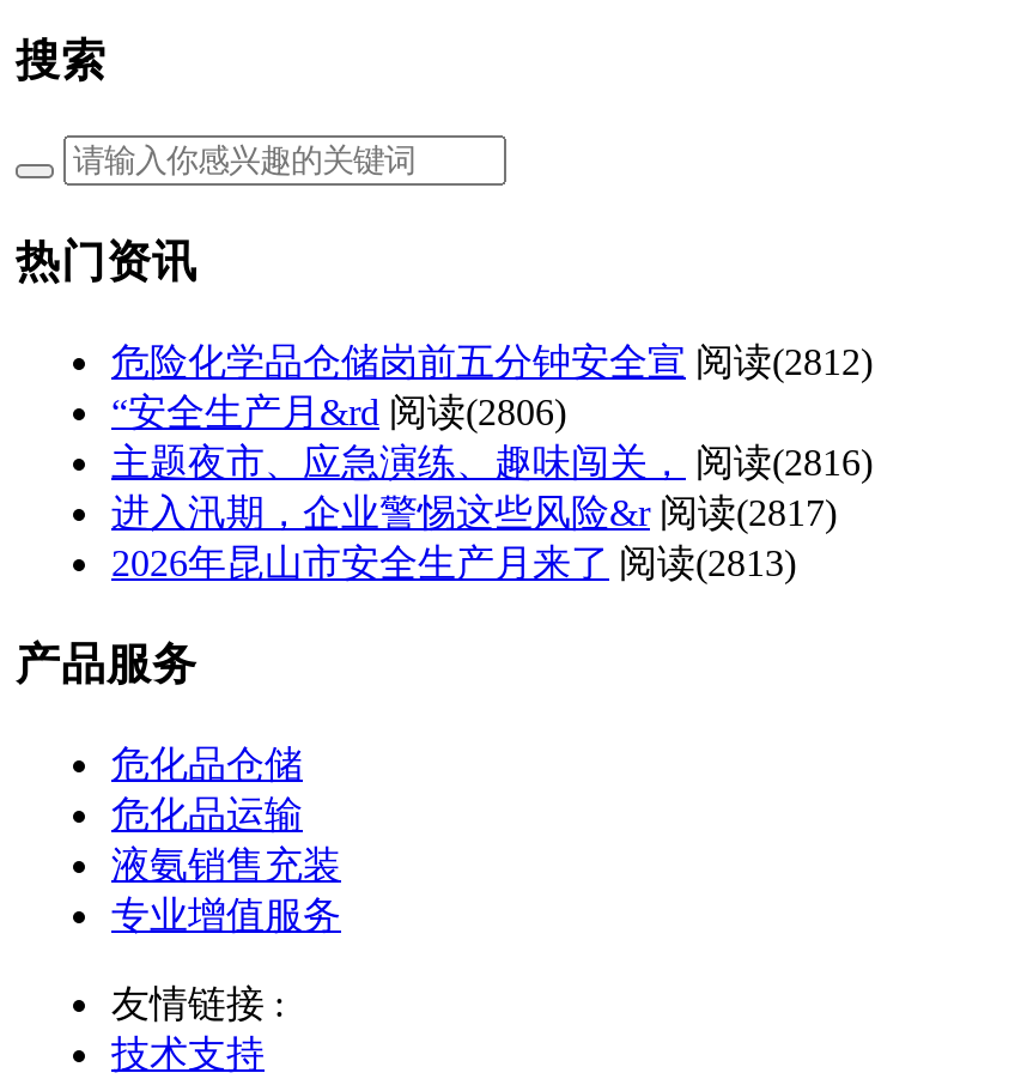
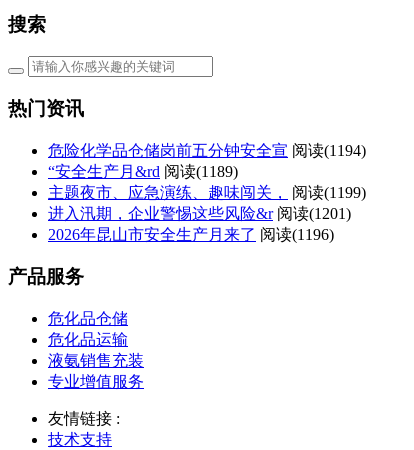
[111,341,873,382] 危险化学品仓储岗前五分钟安全宣 阅读(2812) -> [48,142,366,159] 危险化学品仓储岗前五分钟安全宣 阅读(1194)
[111,391,566,432] “安全生产月&rd 阅读(2806) -> [48,163,238,180] “安全生产月&rd 阅读(1189)
[111,441,873,482] 主题夜市、应急演练、趣味闯关， 阅读(2816) -> [48,184,366,201] 主题夜市、应急演练、趣味闯关， 阅读(1199)
[111,492,837,532] 进入汛期，企业警惕这些风险&r 阅读(2817) -> [48,205,351,222] 进入汛期，企业警惕这些风险&r 阅读(1201)
[111,542,796,583] 2026年昆山市安全生产月来了 阅读(2813) -> [48,226,334,243] 2026年昆山市安全生产月来了 阅读(1196)

